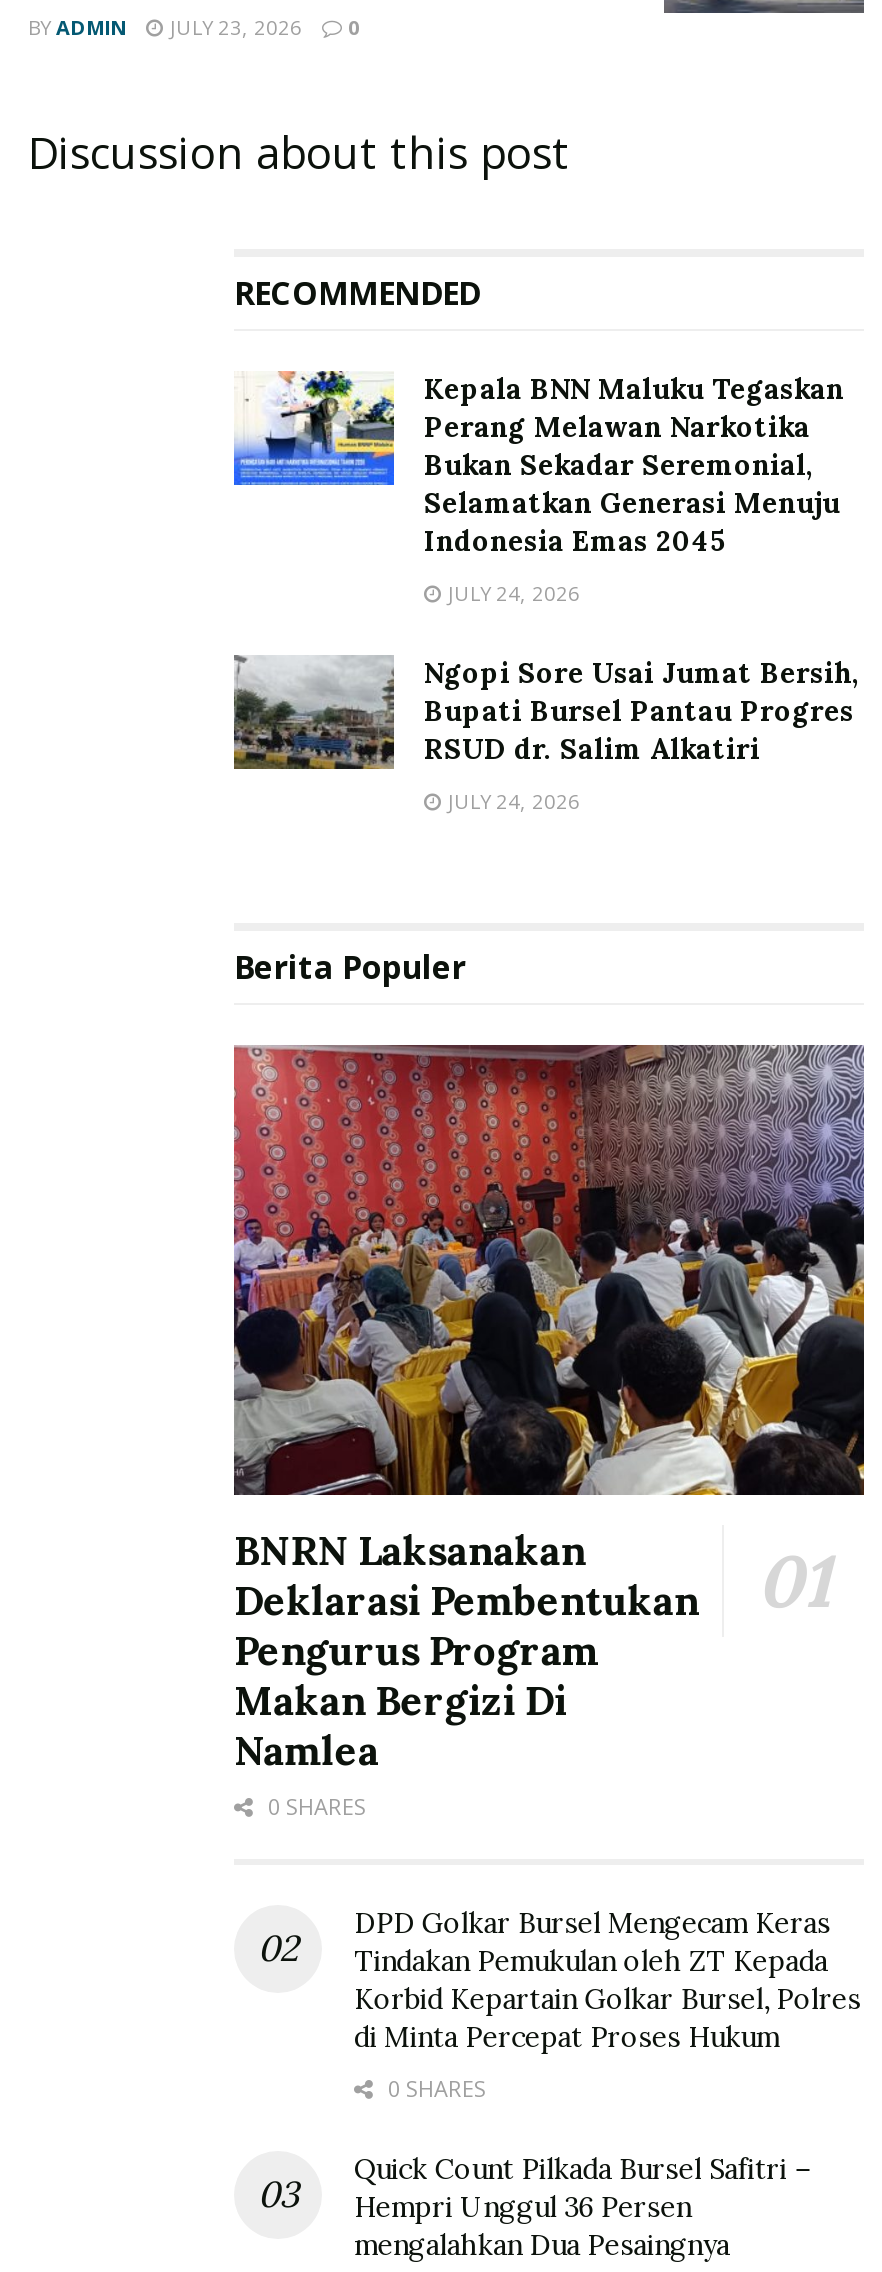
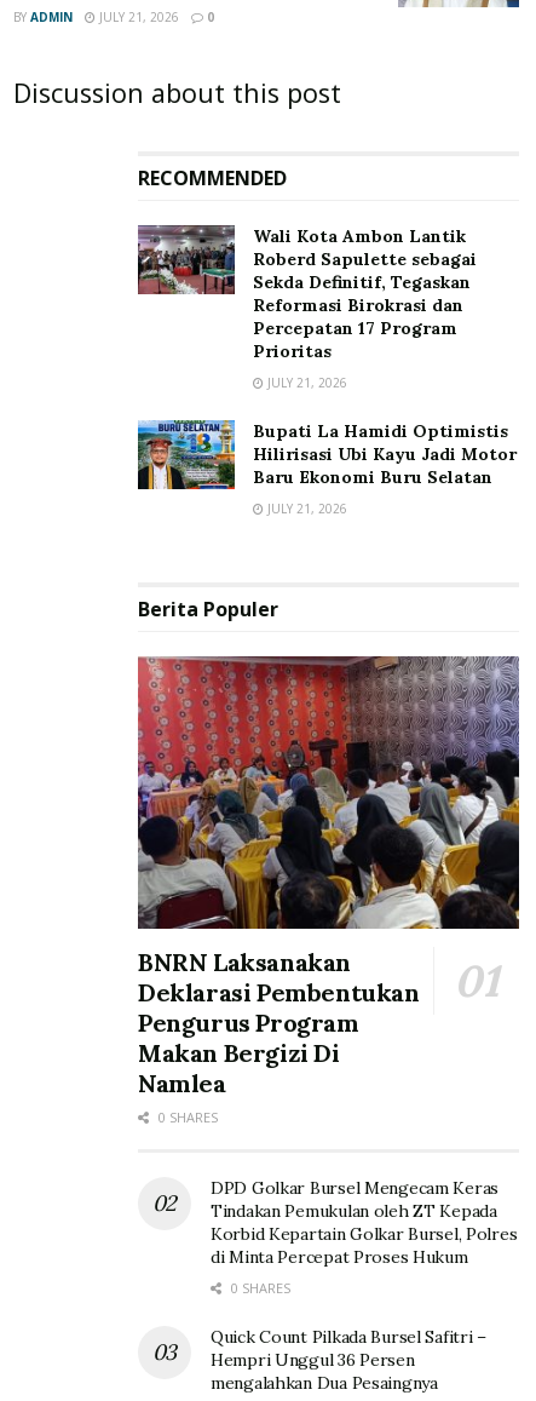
[28,13,360,41] BY ADMIN JULY 23, 2026 0 -> [13,8,214,25] BY ADMIN JULY 21, 2026 0
[232,370,844,559] [image] | Kepala BNN Maluku Tegaskan | Perang Melawan Narkotika | Bukan Sekadar Seremonial, | Selamatkan Generasi Menuju | Indonesia Emas 2045 -> [137,224,477,361] [image] | Wali Kota Ambon Lantik | Roberd Sapulette sebagai | Sekda Definitif, Tegaskan | Reformasi Birokrasi dan | Percepatan 17 Program | Prioritas
[442,579,580,607] JULY 24, 2026 -> [264,374,347,391] JULY 21, 2026
[232,654,860,772] [image] | Ngopi Sore Usai Jumat Bersih, | Bupati Bursel Pantau Progres | RSUD dr. Salim Alkatiri -> [137,420,517,490] [image] | Bupati La Hamidi Optimistis | Hilirisasi Ubi Kayu Jadi Motor | Baru Ekonomi Buru Selatan
[442,787,580,815] JULY 24, 2026 -> [264,499,347,516] JULY 21, 2026

